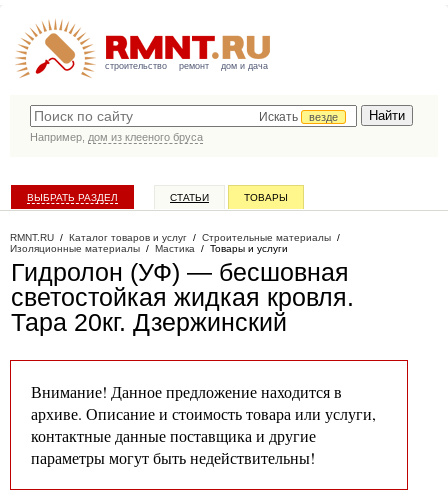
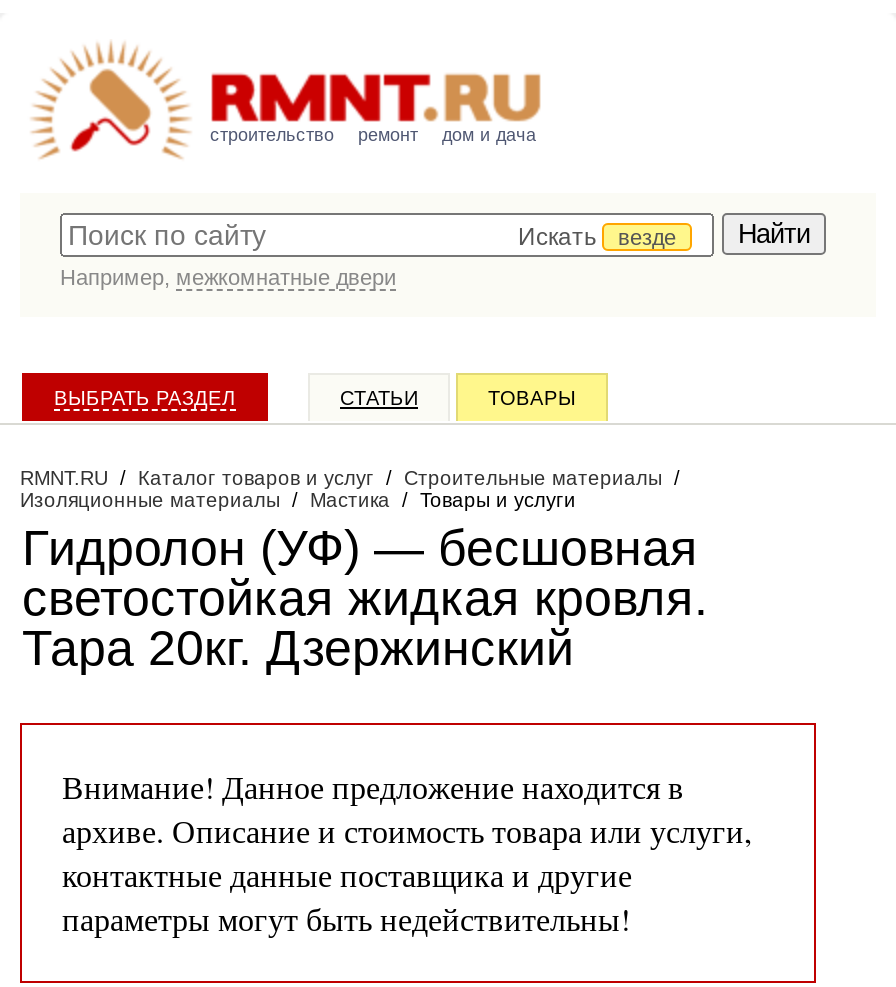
[30,131,203,143] Например, дом из клееного бруса -> [60,265,396,289] Например, межкомнатные двери

